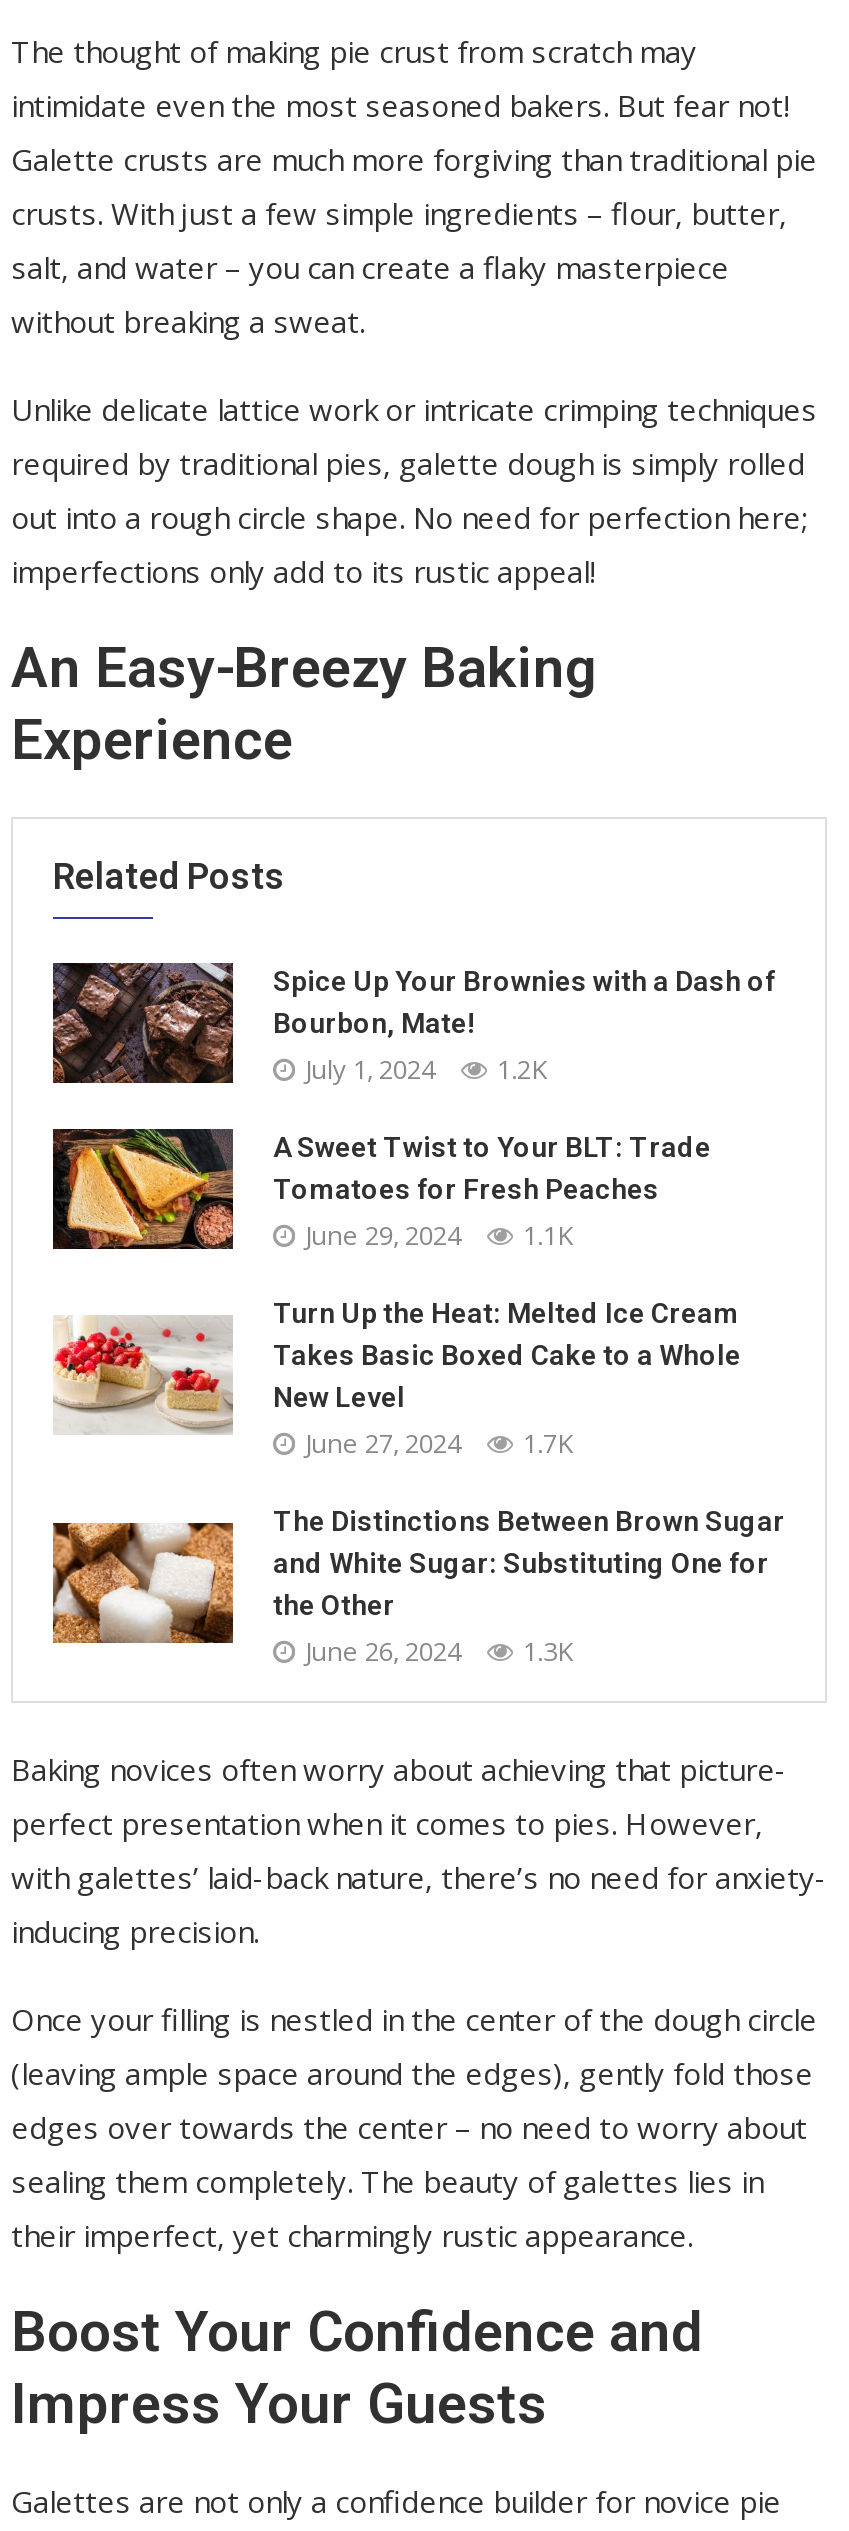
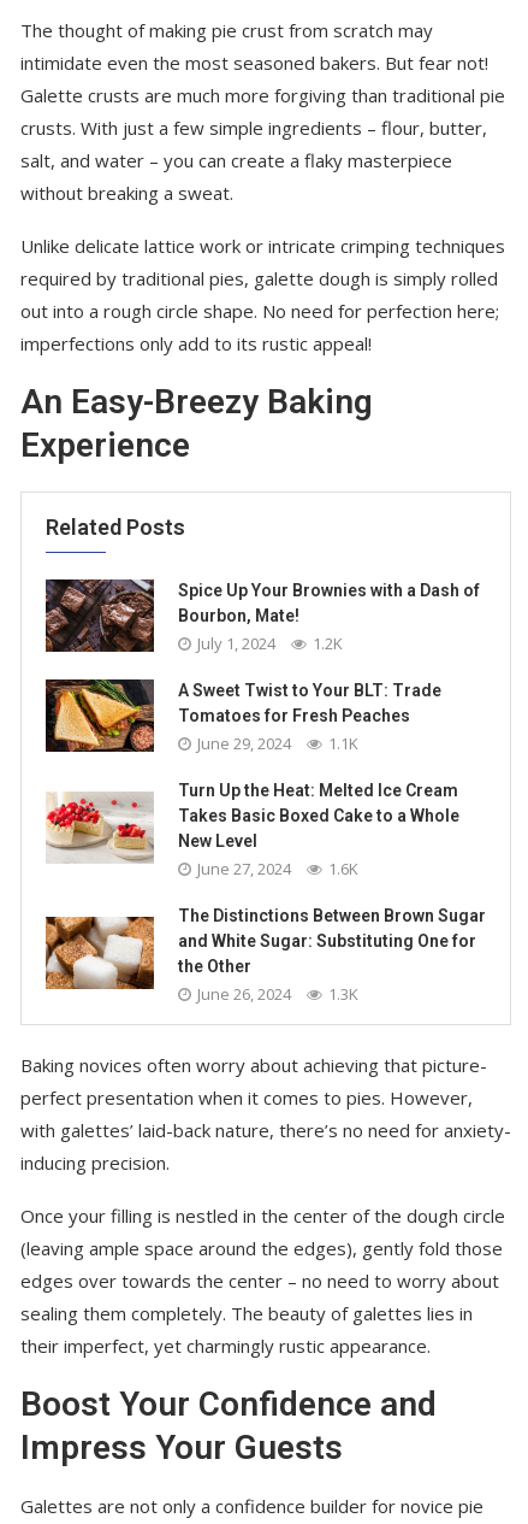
[305,1426,573,1462] June 27, 2024 1.7K -> [197,858,358,880] June 27, 2024 1.6K

